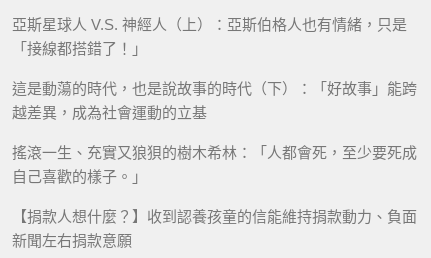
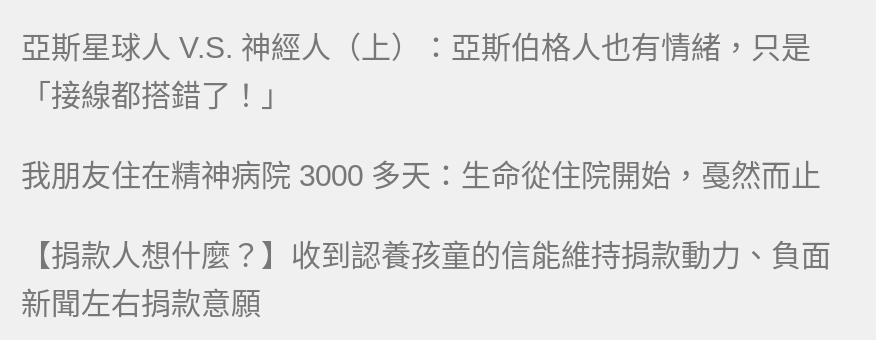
[12,80,417,185] 這是動蕩的時代，也是說故事的時代（下）：「好故事」能跨 | 越差異，成為社會運動的立基 | 搖滾一生、充實又狼狽的樹木希林：「人都會死，至少要死成 | 自己喜歡的樣子。」 -> [21,157,821,191] 我朋友住在精神病院 3000 多天：生命從住院開始，戞然而止

